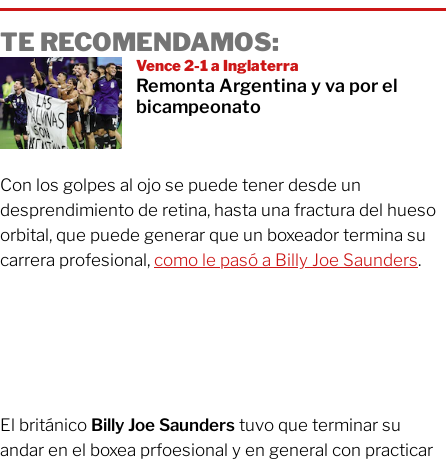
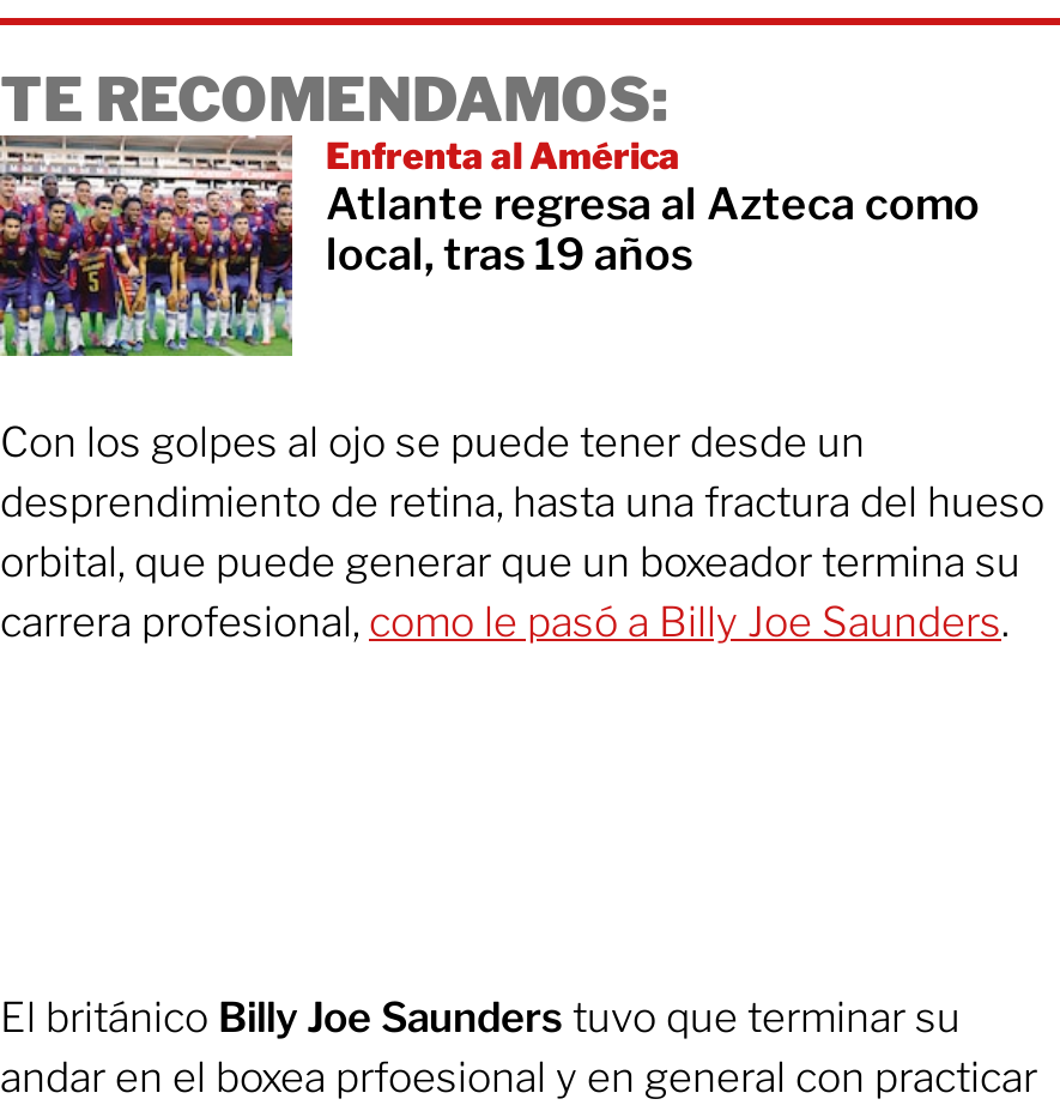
[3,57,398,150] [image] | Vence 2-1 a Inglaterra | Remonta Argentina y va por el | bicampeonato -> [7,136,980,358] [image] | Enfrenta al América | Atlante regresa al Azteca como | local, tras 19 años

